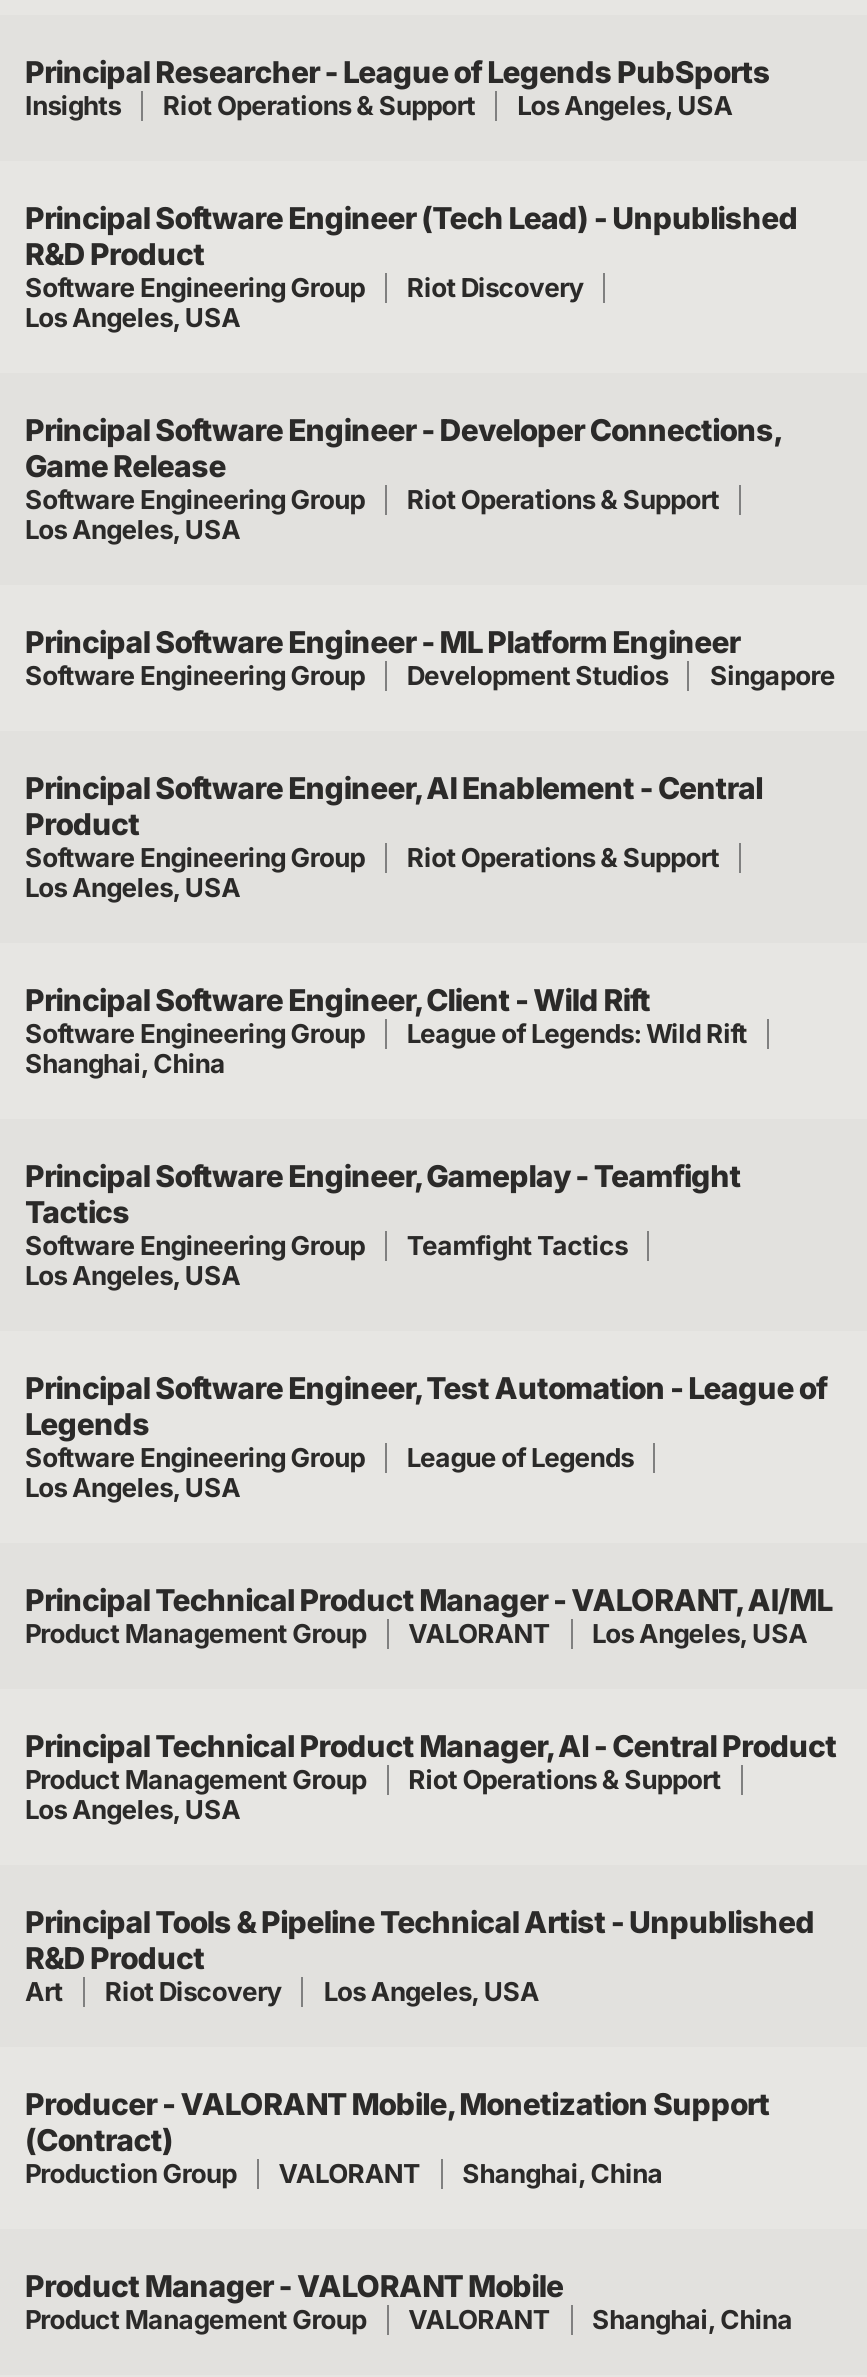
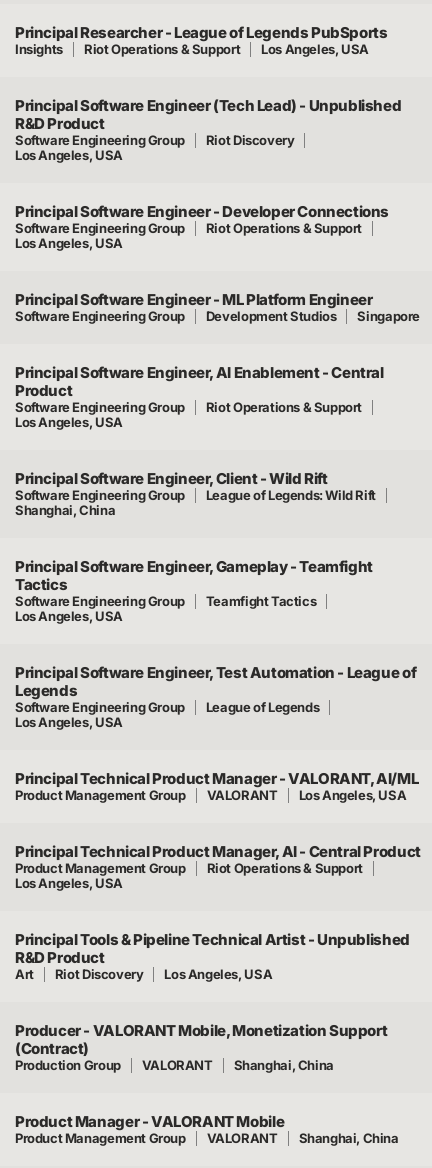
[25,411,780,485] Principal Software Engineer - Developer Connections, | Game Release -> [15,202,389,221] Principal Software Engineer - Developer Connections

